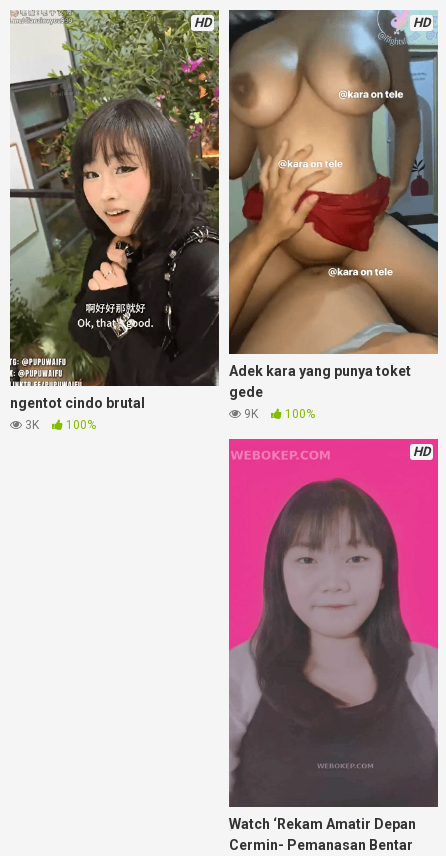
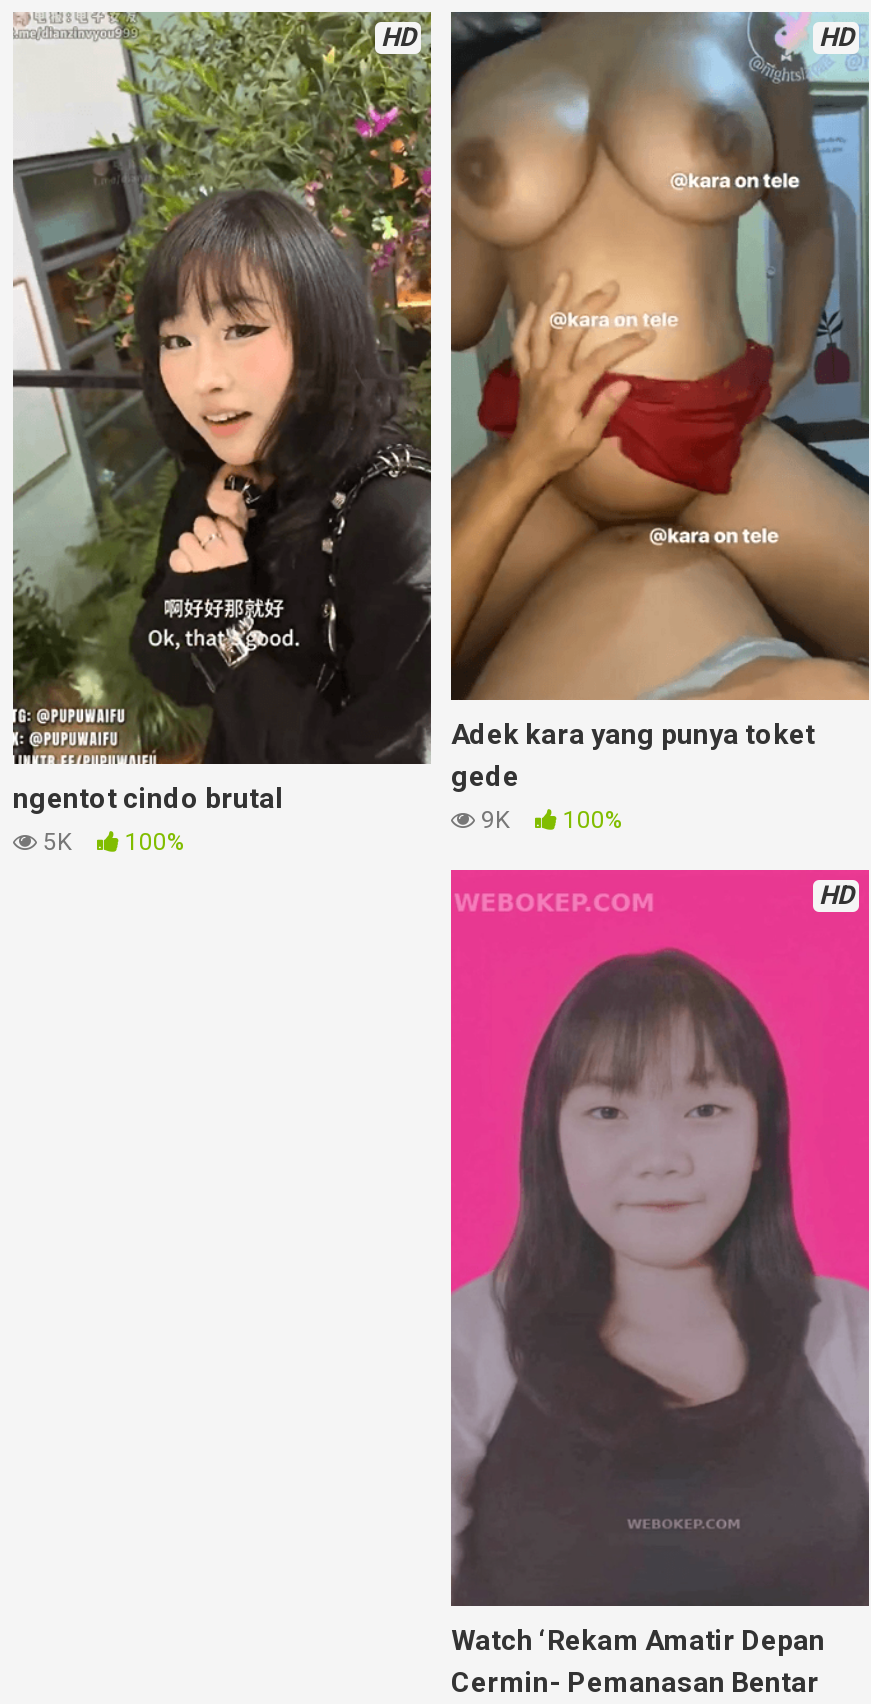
[22,418,96,432] 3K 100% -> [37,828,185,856] 5K 100%

